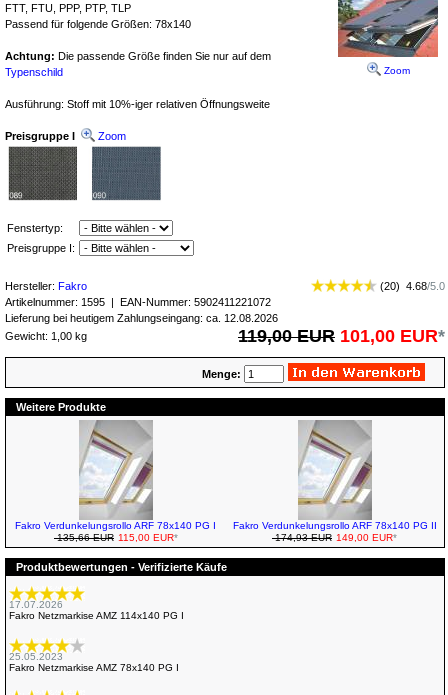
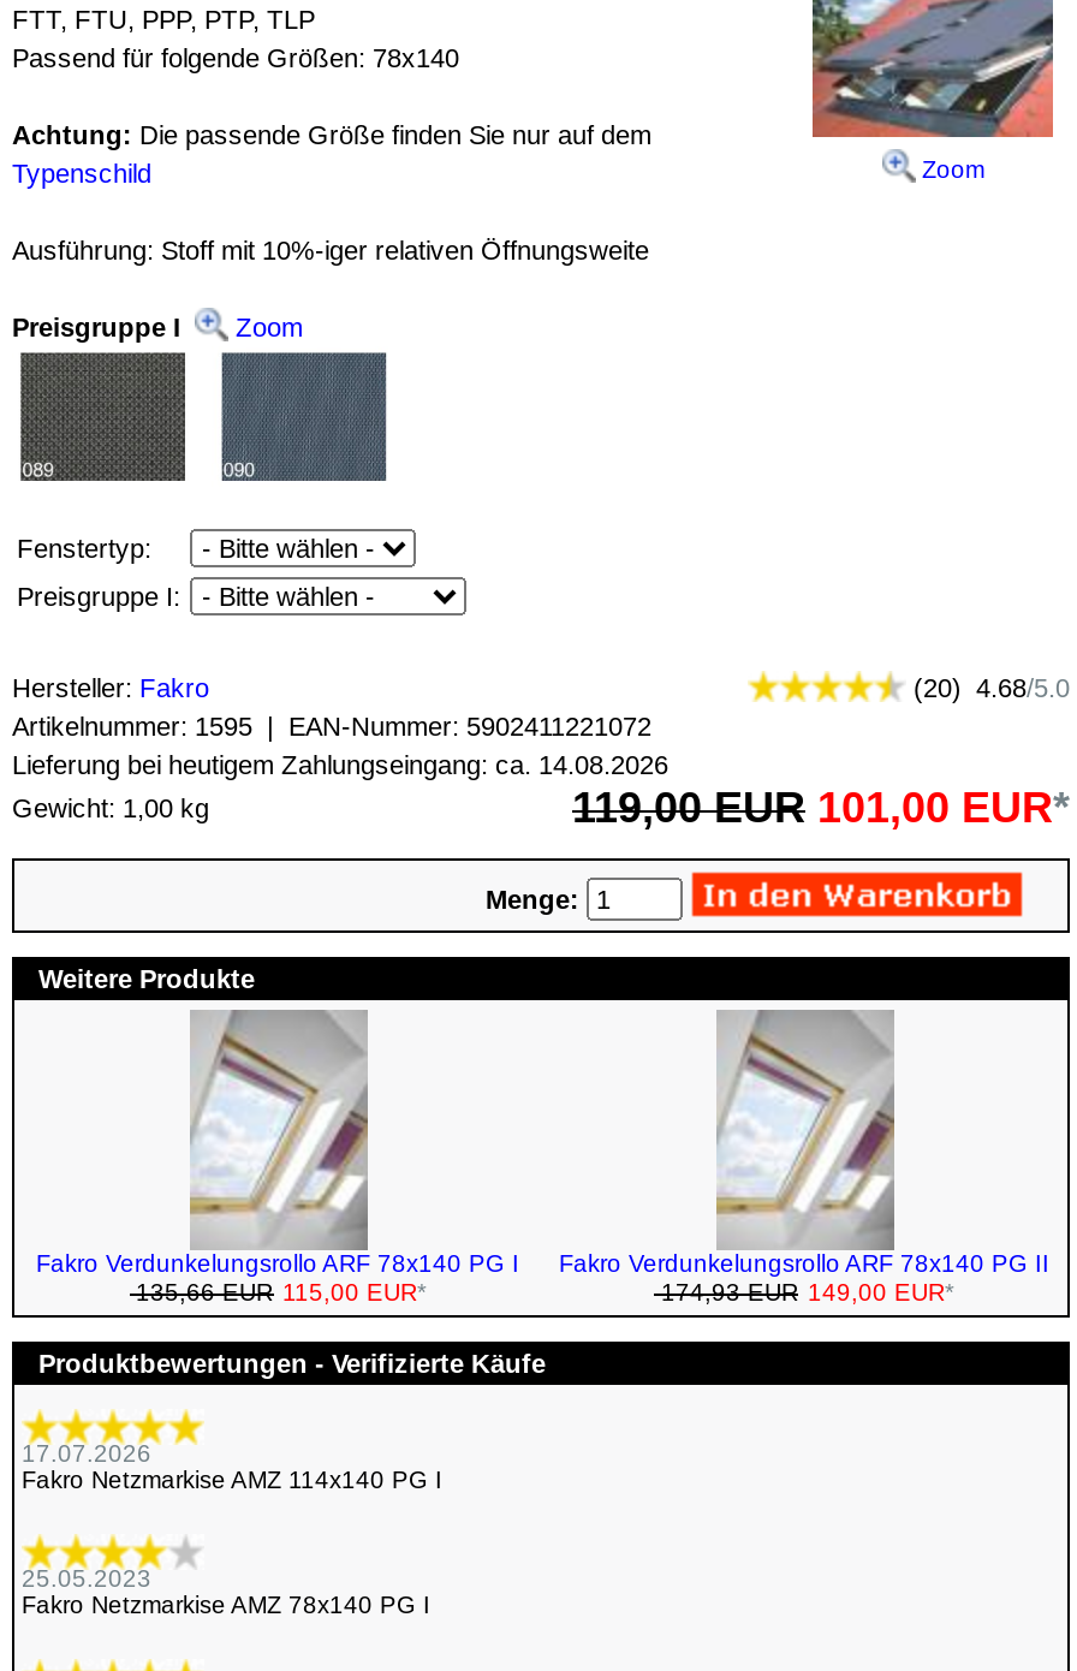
[5,312,278,324] Lieferung bei heutigem Zahlungseingang: ca. 12.08.2026 -> [12,750,668,779] Lieferung bei heutigem Zahlungseingang: ca. 14.08.2026

